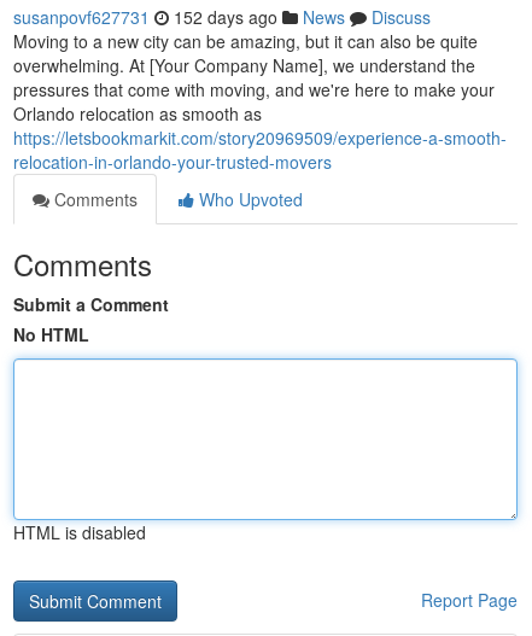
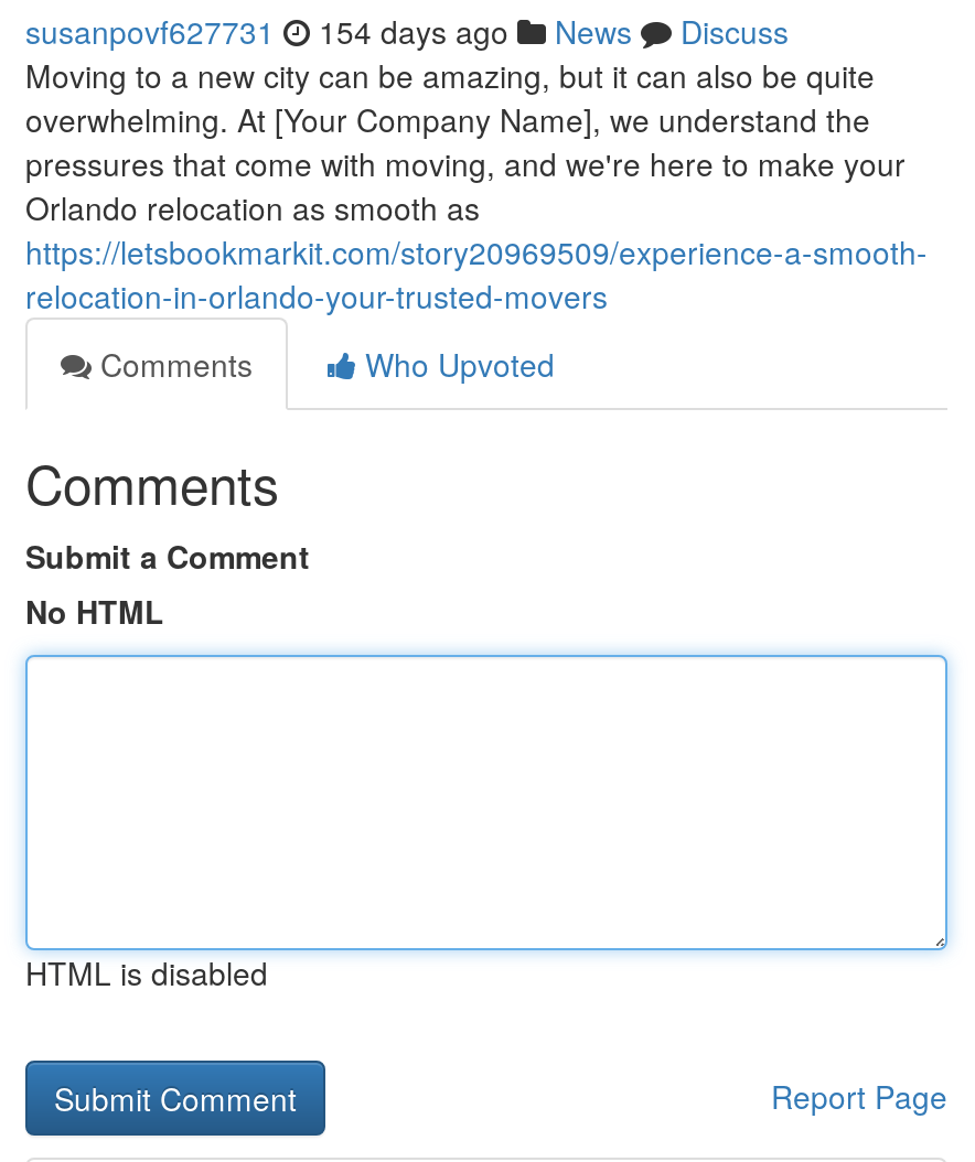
[13,5,431,29] susanpovf627731 152 days ago News Discuss -> [25,9,789,53] susanpovf627731 154 days ago News Discuss

